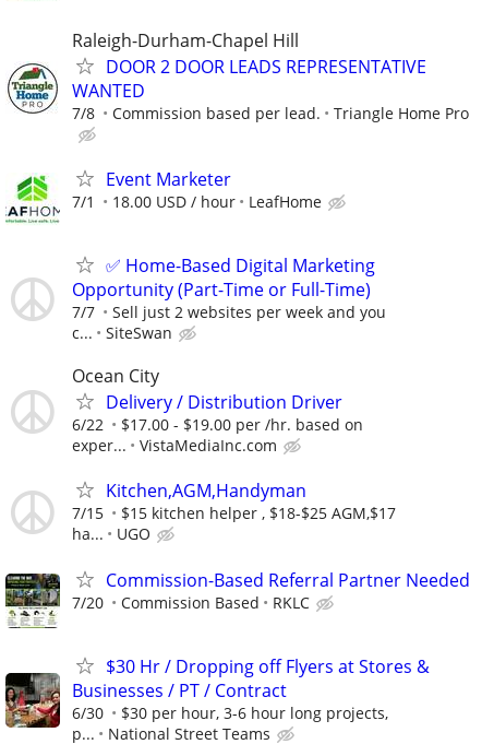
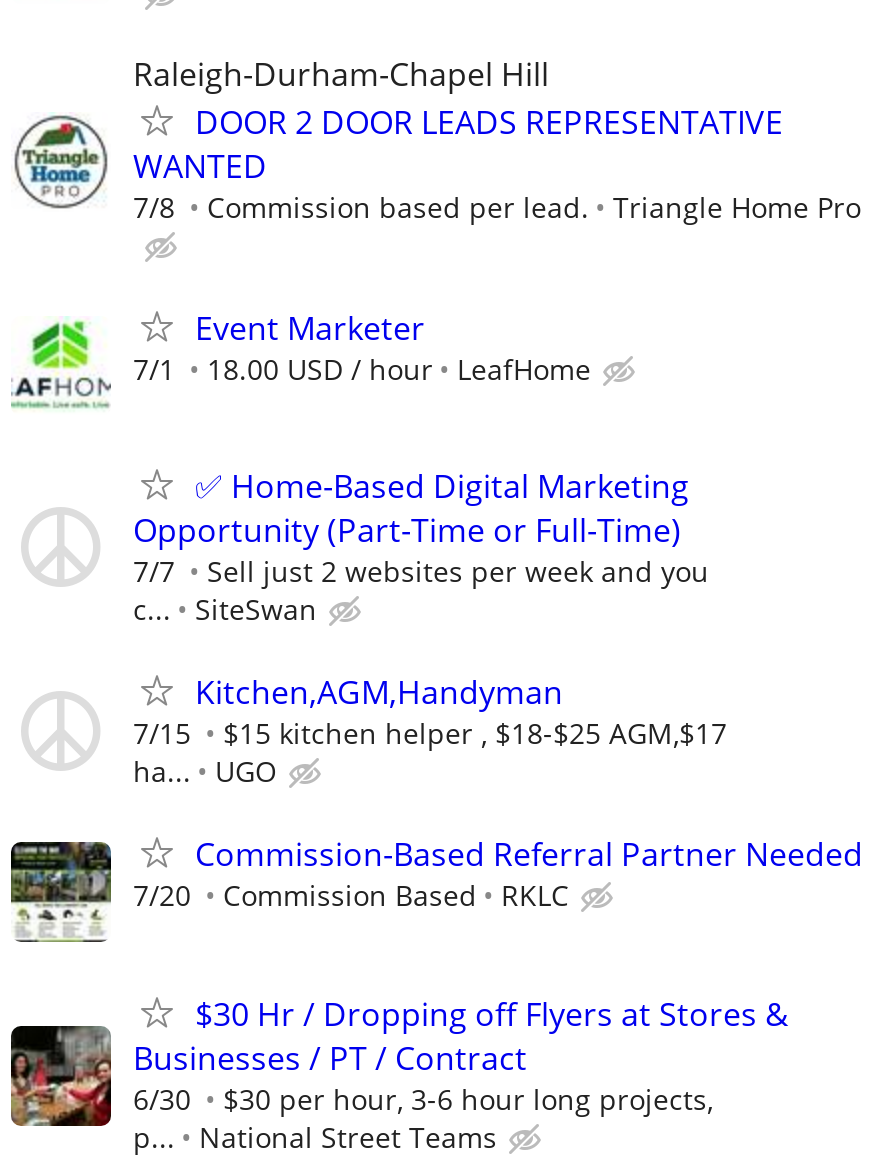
[72,364,363,456] Ocean City | Delivery / Distribution Driver | 6/22 | $17.00 - $19.00 per /hr. based on | exper... | VistaMediaInc.com -> none

